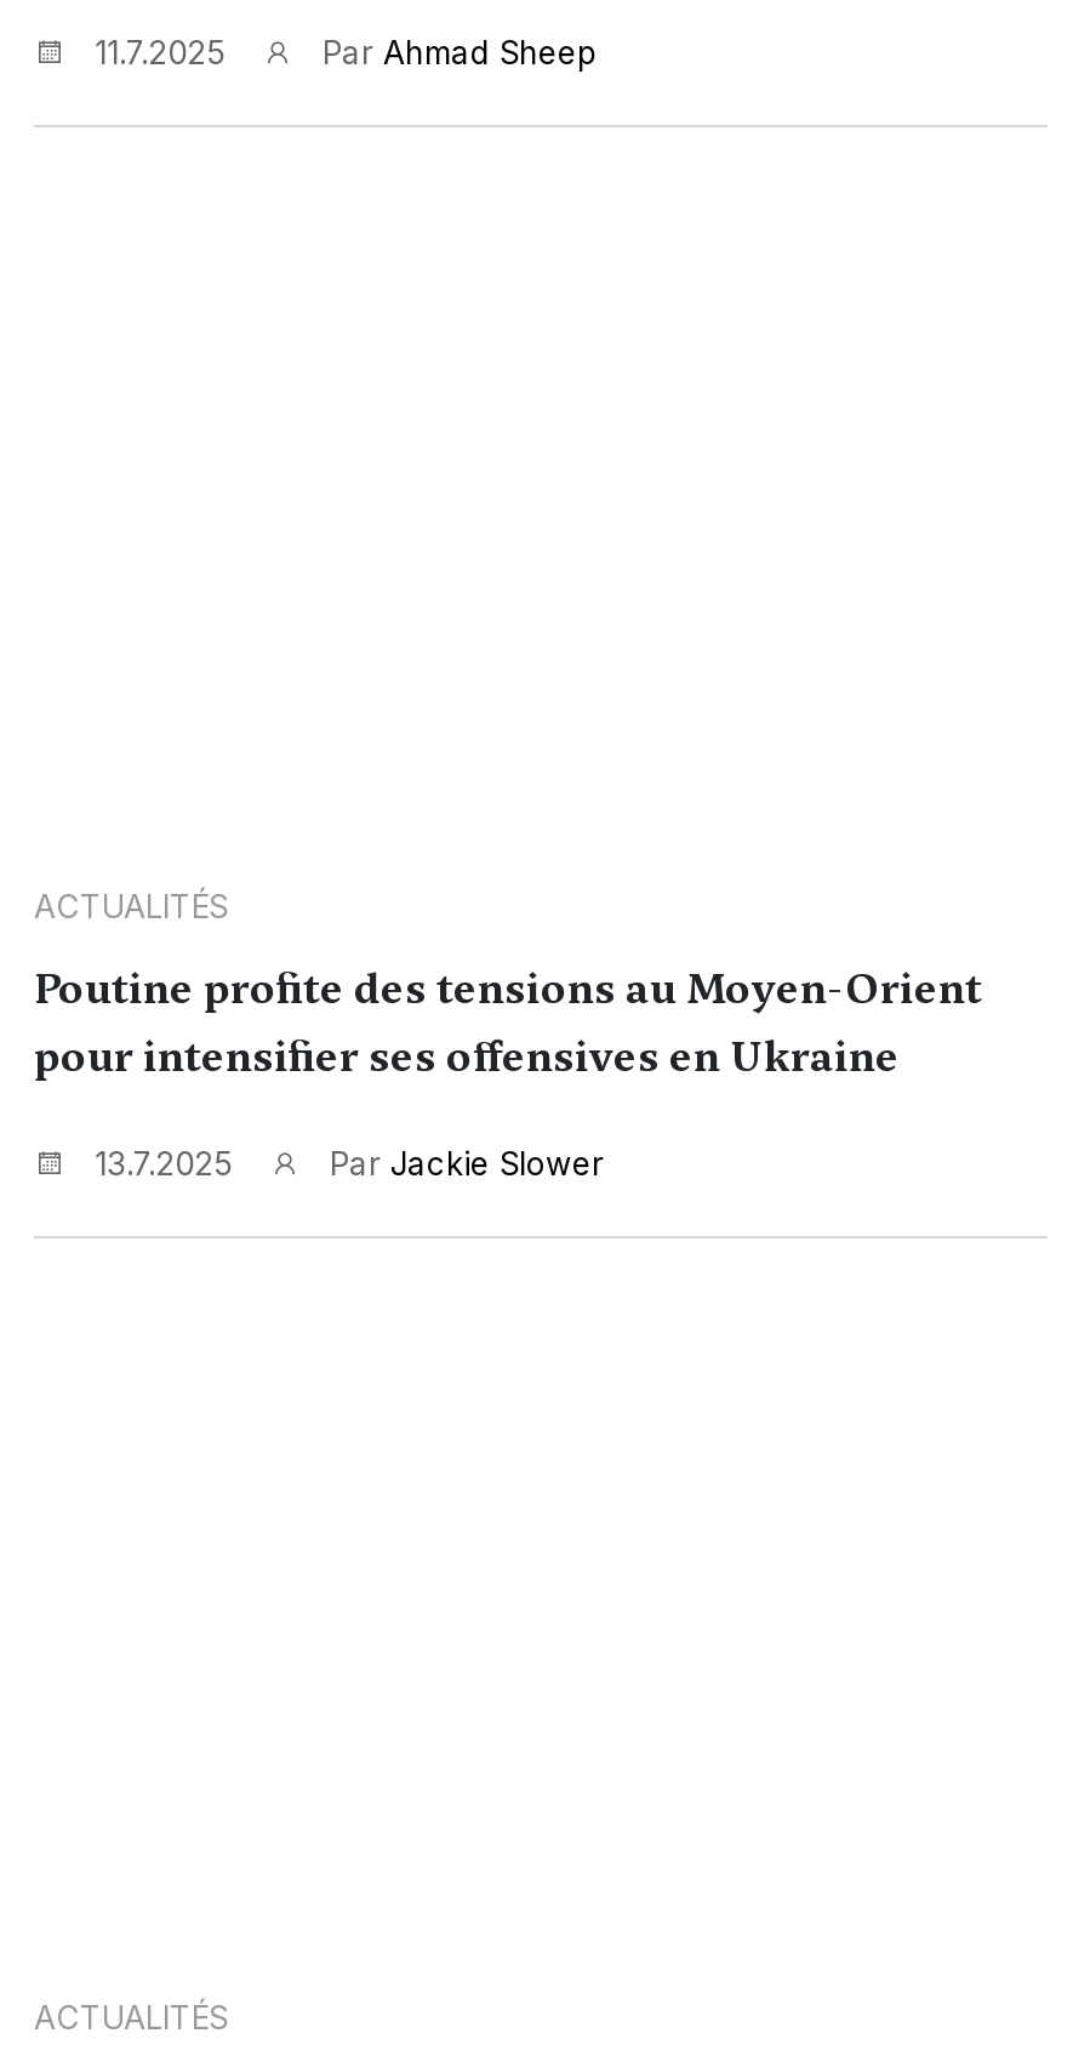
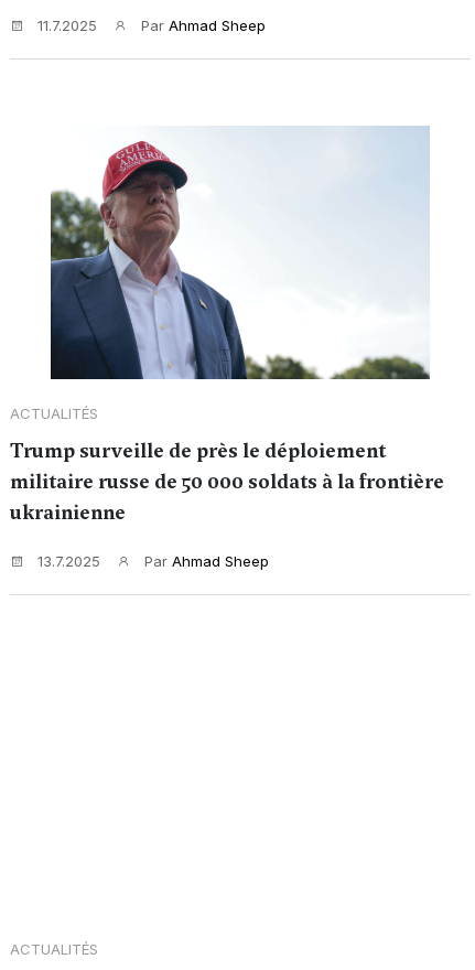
none -> [50,126,431,380] [image]
[34,959,982,1086] Poutine profite des tensions au Moyen-Orient | pour intensifier ses offensives en Ukraine -> [10,438,444,526] Trump surveille de près le déploiement | militaire russe de 50 000 soldats à la frontière | ukrainienne
[320,1144,604,1183] Par Jackie Slower -> [140,552,269,570] Par Ahmad Sheep

